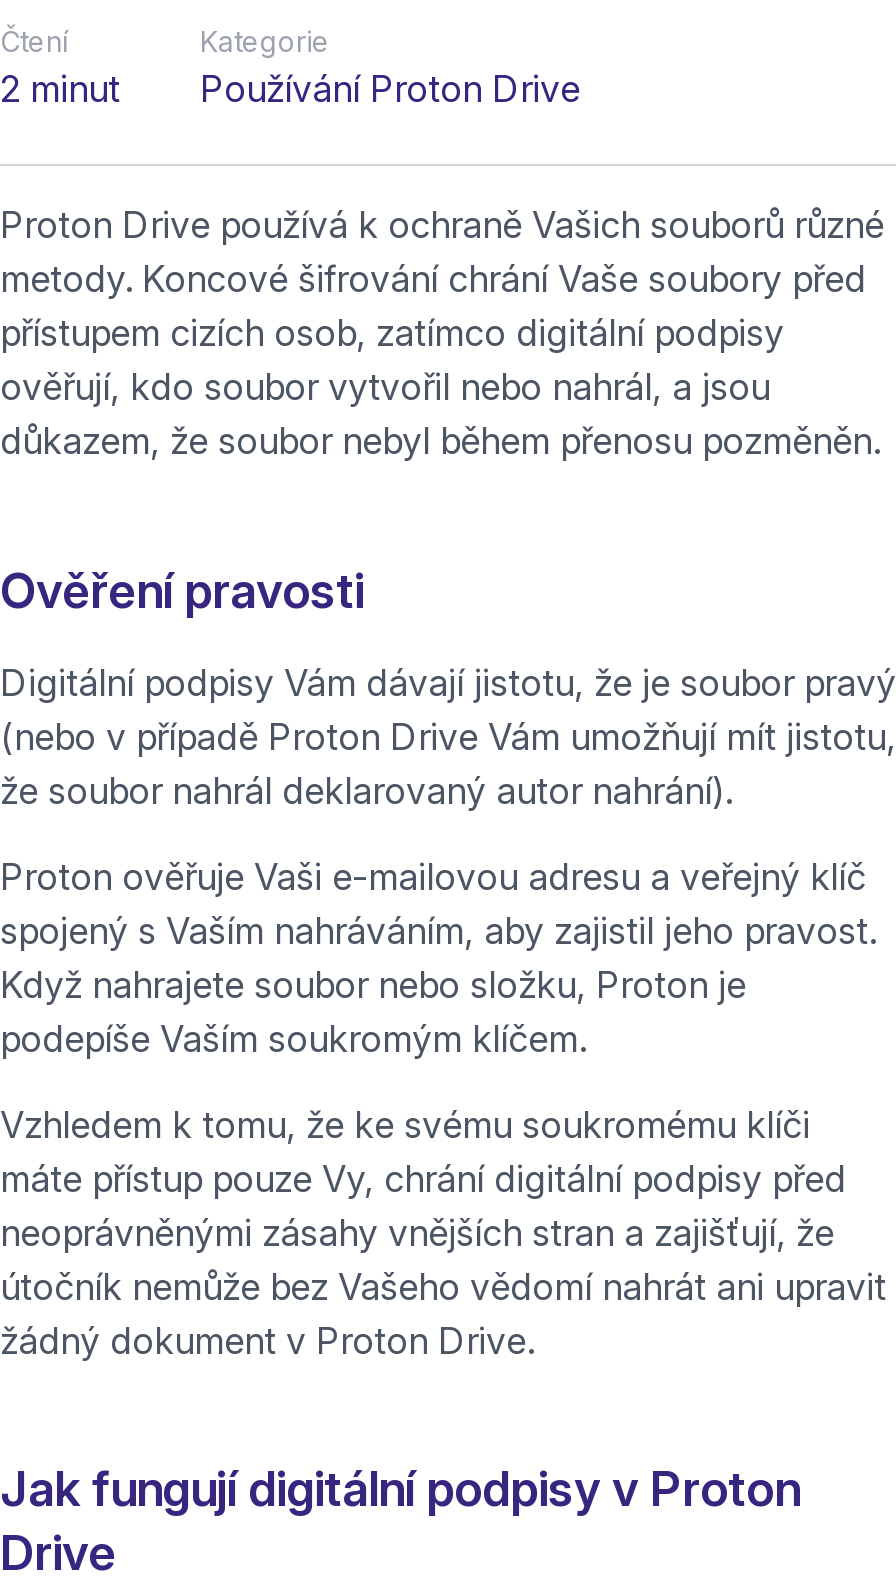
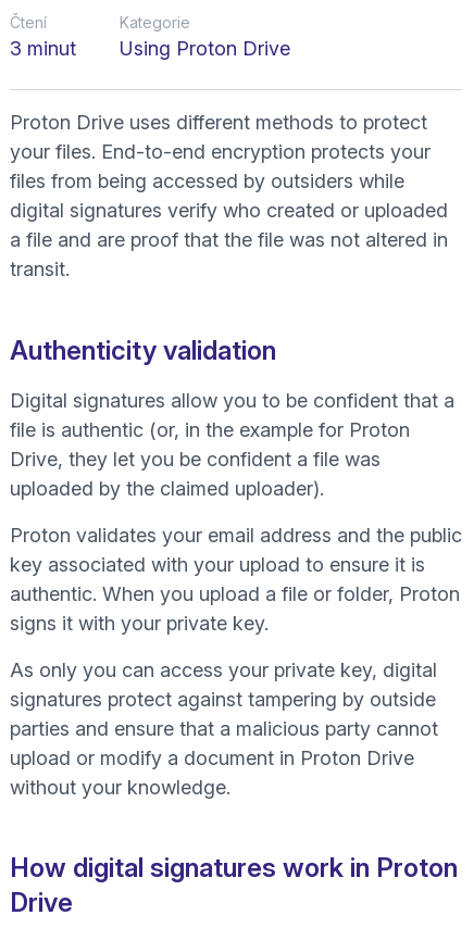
[0,68,120,110] 2 minut -> [10,37,76,60] 3 minut
[200,68,580,110] Používání Proton Drive -> [120,37,290,60] Using Proton Drive
[0,204,884,462] Proton Drive používá k ochraně Vašich souborů různé | metody. Koncové šifrování chrání Vaše soubory před | přístupem cizích osob, zatímco digitální podpisy | ověřují, kdo soubor vytvořil nebo nahrál, a jsou | důkazem, že soubor nebyl během přenosu pozměněn. -> [10,111,448,280] Proton Drive uses different methods to protect | your files. End-to-end encryption protects your | files from being accessed by outsiders while | digital signatures verify who created or uploaded | a file and are proof that the file was not altered in | transit.
[0,561,364,619] Ověření pravosti -> [10,334,276,366] Authenticity validation
[0,661,896,811] Digitální podpisy Vám dávají jistotu, že je soubor pravý | (nebo v případě Proton Drive Vám umožňují mít jistotu, | že soubor nahrál deklarovaný autor nahrání). -> [10,389,454,499] Digital signatures allow you to be confident that a | file is authentic (or, in the example for Proton | Drive, they let you be confident a file was | uploaded by the claimed uploader).
[0,855,876,1059] Proton ověřuje Vaši e-mailovou adresu a veřejný klíč | spojený s Vaším nahráváním, aby zajistil jeho pravost. | Když nahrajete soubor nebo složku, Proton je | podepíše Vaším soukromým klíčem. -> [10,523,462,634] Proton validates your email address and the public | key associated with your upload to ensure it is | authentic. When you upload a file or folder, Proton | signs it with your private key.
[0,1103,886,1361] Vzhledem k tomu, že ke svému soukromému klíči | máte přístup pouze Vy, chrání digitální podpisy před | neoprávněnými zásahy vnějších stran a zajišťují, že | útočník nemůže bez Vašeho vědomí nahrát ani upravit | žádný dokument v Proton Drive. -> [10,658,438,798] As only you can access your private key, digital | signatures protect against tampering by outside | parties and ensure that a malicious party cannot | upload or modify a document in Proton Drive | without your knowledge.
[0,1460,800,1518] Jak fungují digitální podpisy v Proton -> [10,852,458,884] How digital signatures work in Proton

